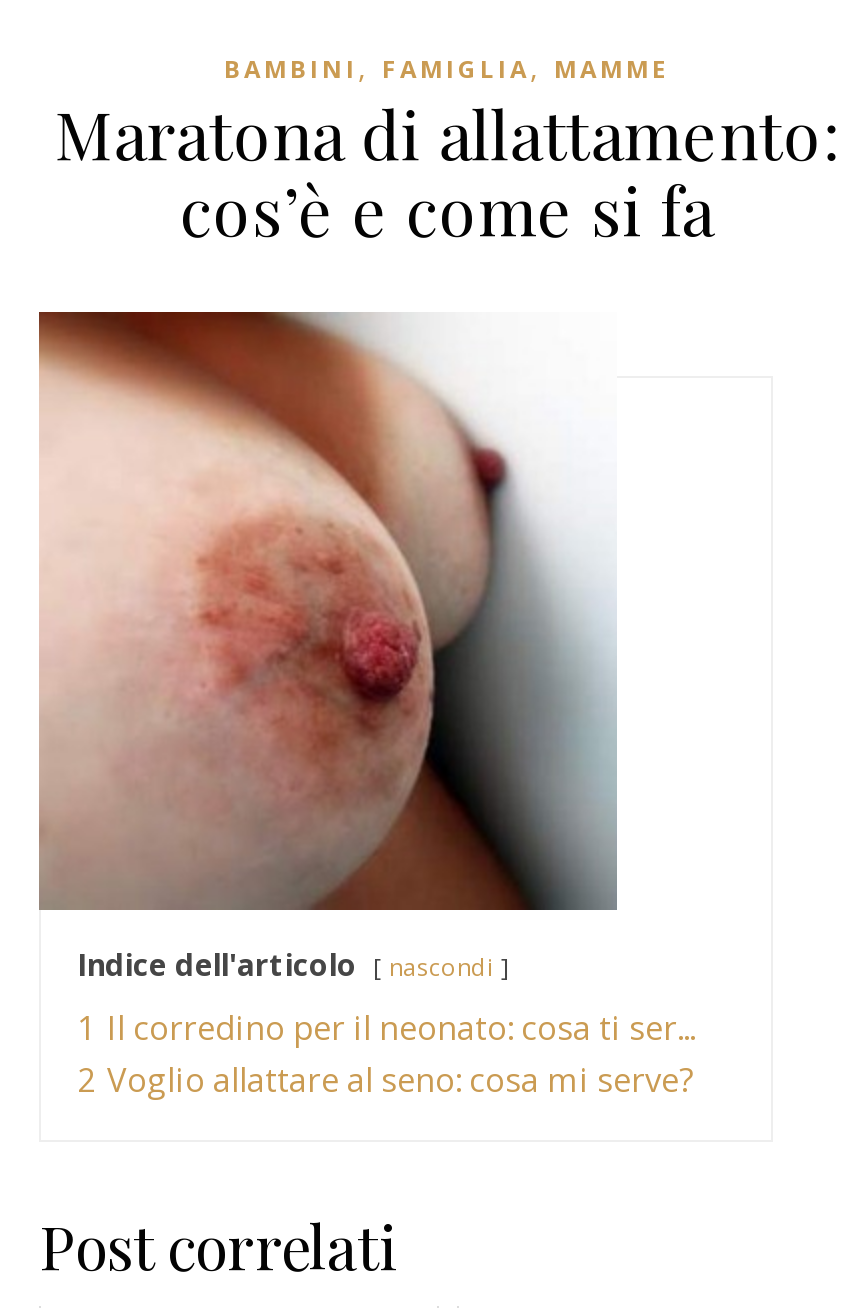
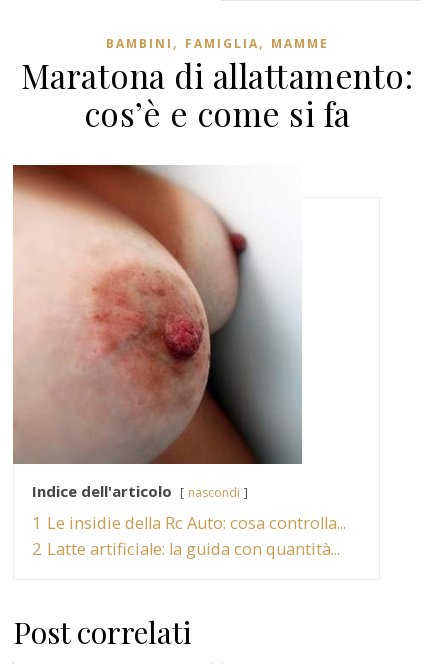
[77,1006,695,1102] 1 Il corredino per il neonato: cosa ti ser... | 2 Voglio allattare al seno: cosa mi serve? -> [32,512,346,560] 1 Le insidie della Rc Auto: cosa controlla... | 2 Latte artificiale: la guida con quantità...

